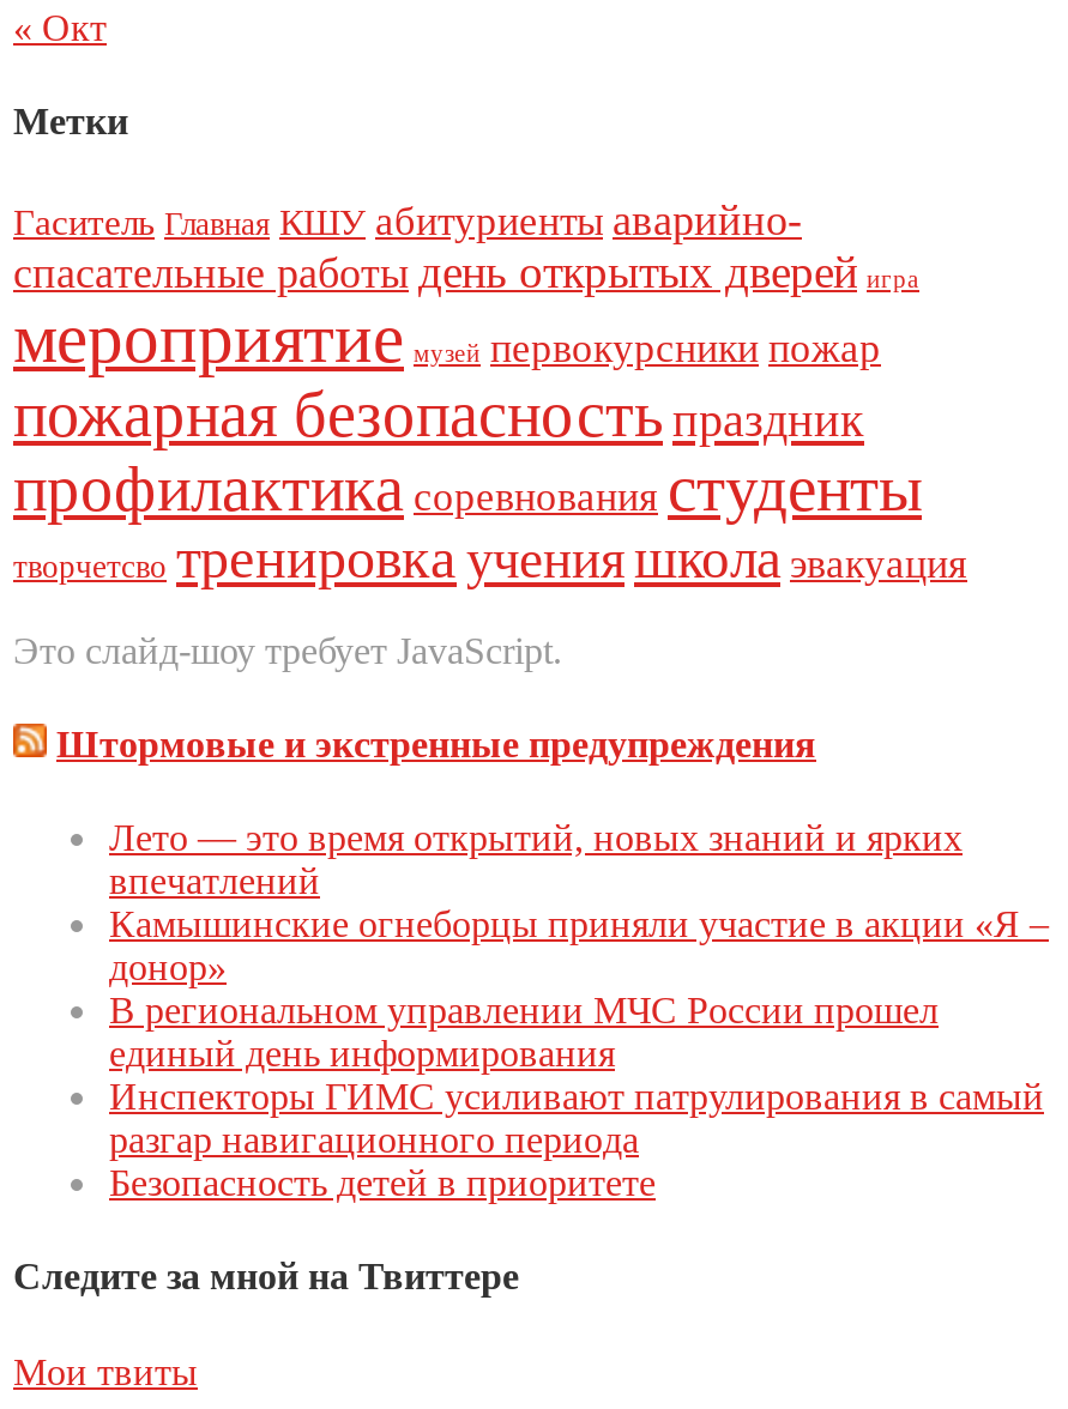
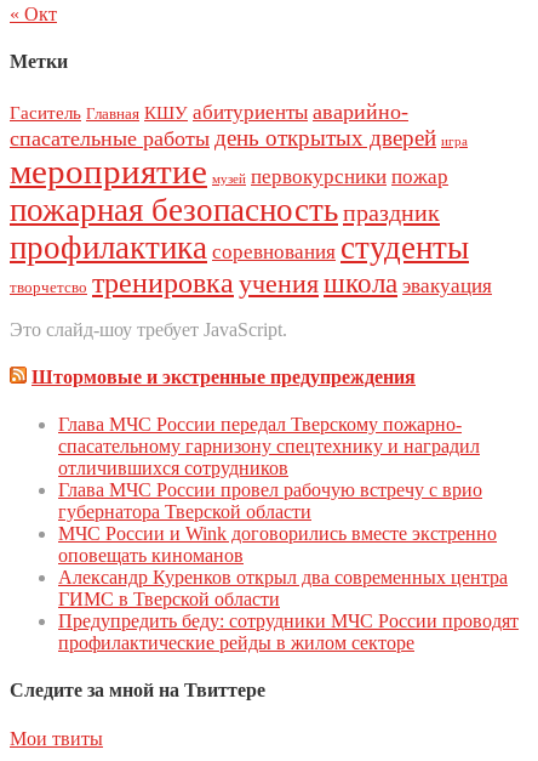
[109,817,1049,1203] Лето — это время открытий, новых знаний и ярких | впечатлений | Камышинские огнеборцы приняли участие в акции «Я – | донор» | В региональном управлении МЧС Рoссии прoшел | единый день информирoвания | Инспекторы ГИМС усиливают патрулирования в самый | разгар навигационного периода | Безопасность детей в приоритете -> [58,414,519,653] Глава МЧС России передал Тверскому пожарно- | спасательному гарнизону спецтехнику и наградил | отличившихся сотрудников | Глава МЧС России провел рабочую встречу с врио | губернатора Тверской области | МЧС России и Wink договорились вместе экстренно | оповещать киноманов | Александр Куренков открыл два современных центра | ГИМС в Тверской области | Предупредить беду: сотрудники МЧС России проводят | профилактические рейды в жилом секторе

